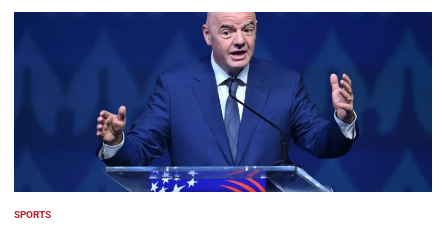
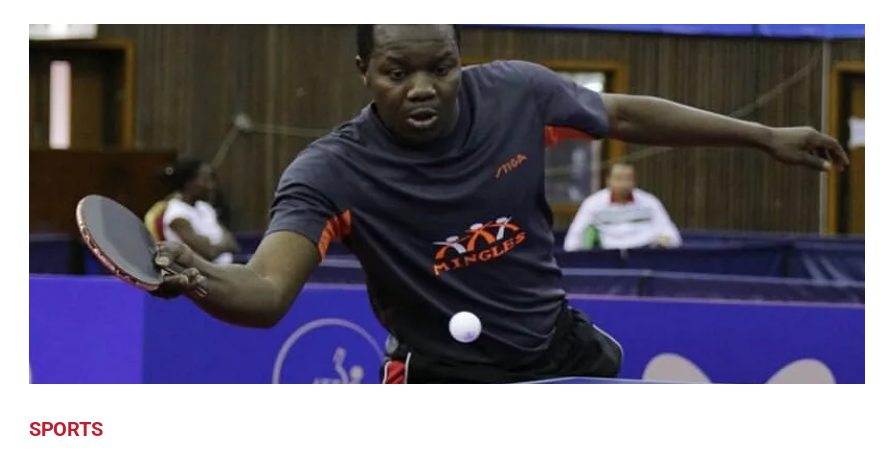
[13,11,433,193] [image] -> [27,22,867,386] [image]

